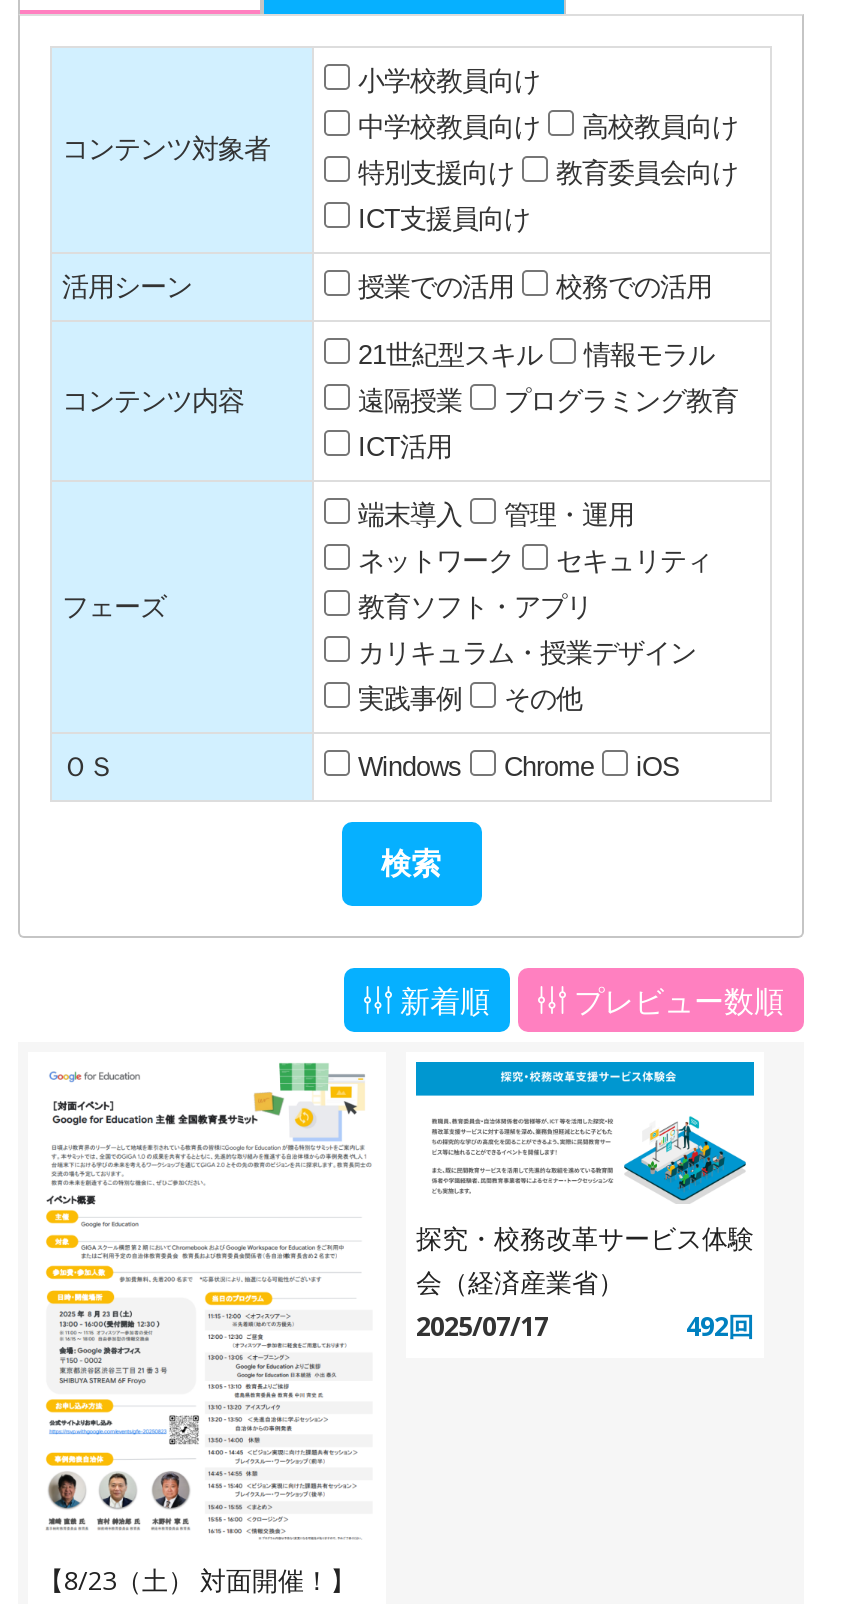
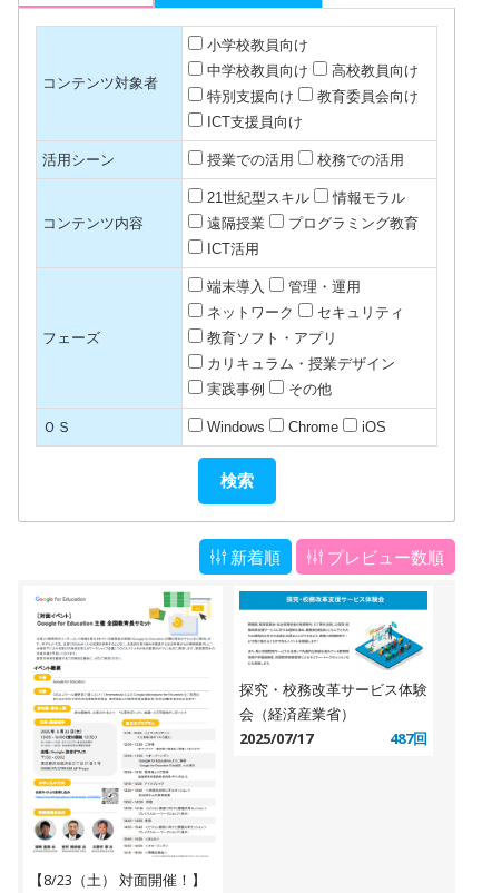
[686,1309,754,1345] 492回 -> [390,729,427,749] 487回

